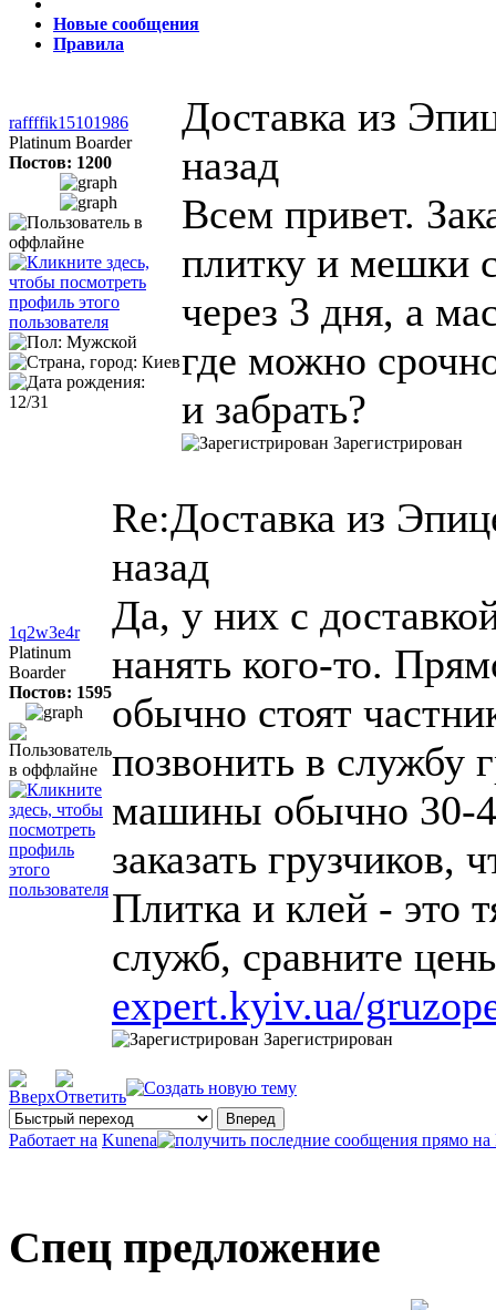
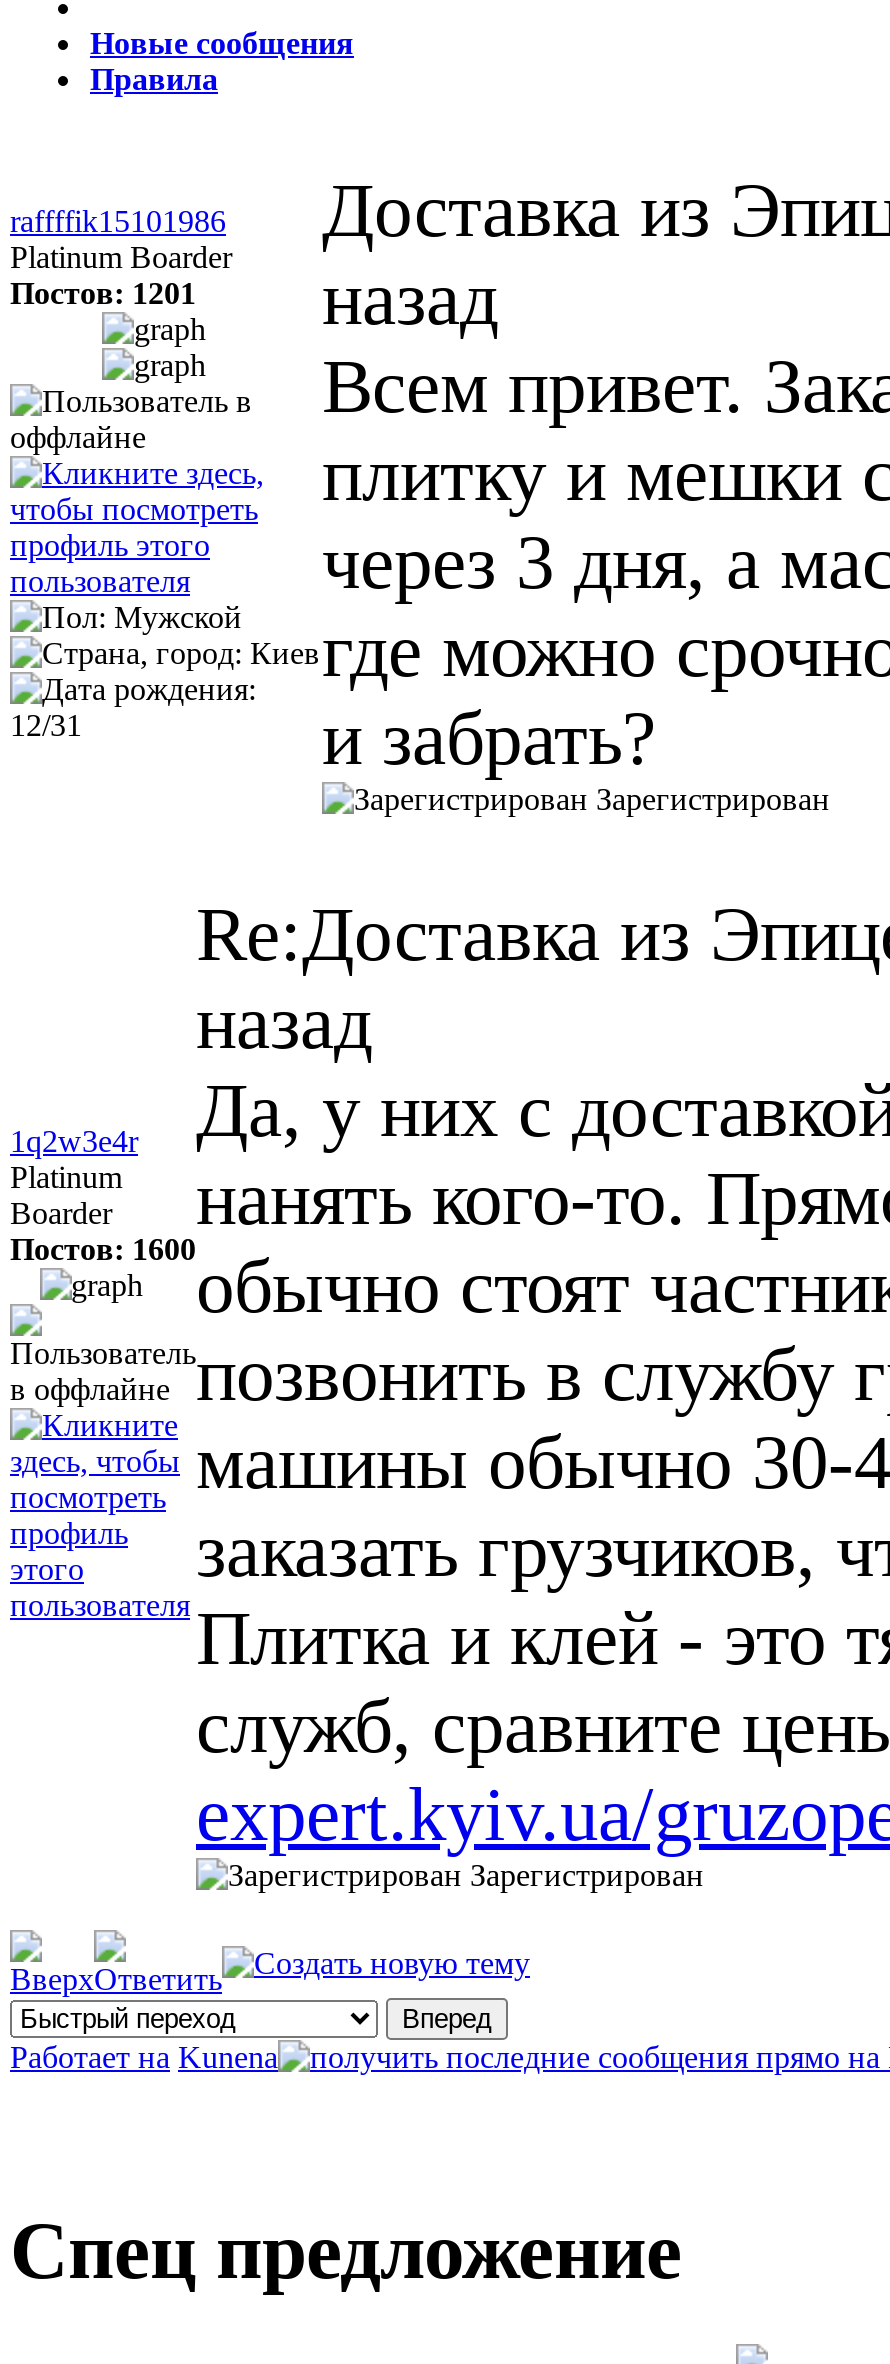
[9,153,112,172] Постов: 1200 -> [10,276,196,310] Постов: 1201
[9,683,112,701] Постов: 1595 -> [10,1232,196,1266] Постов: 1600

